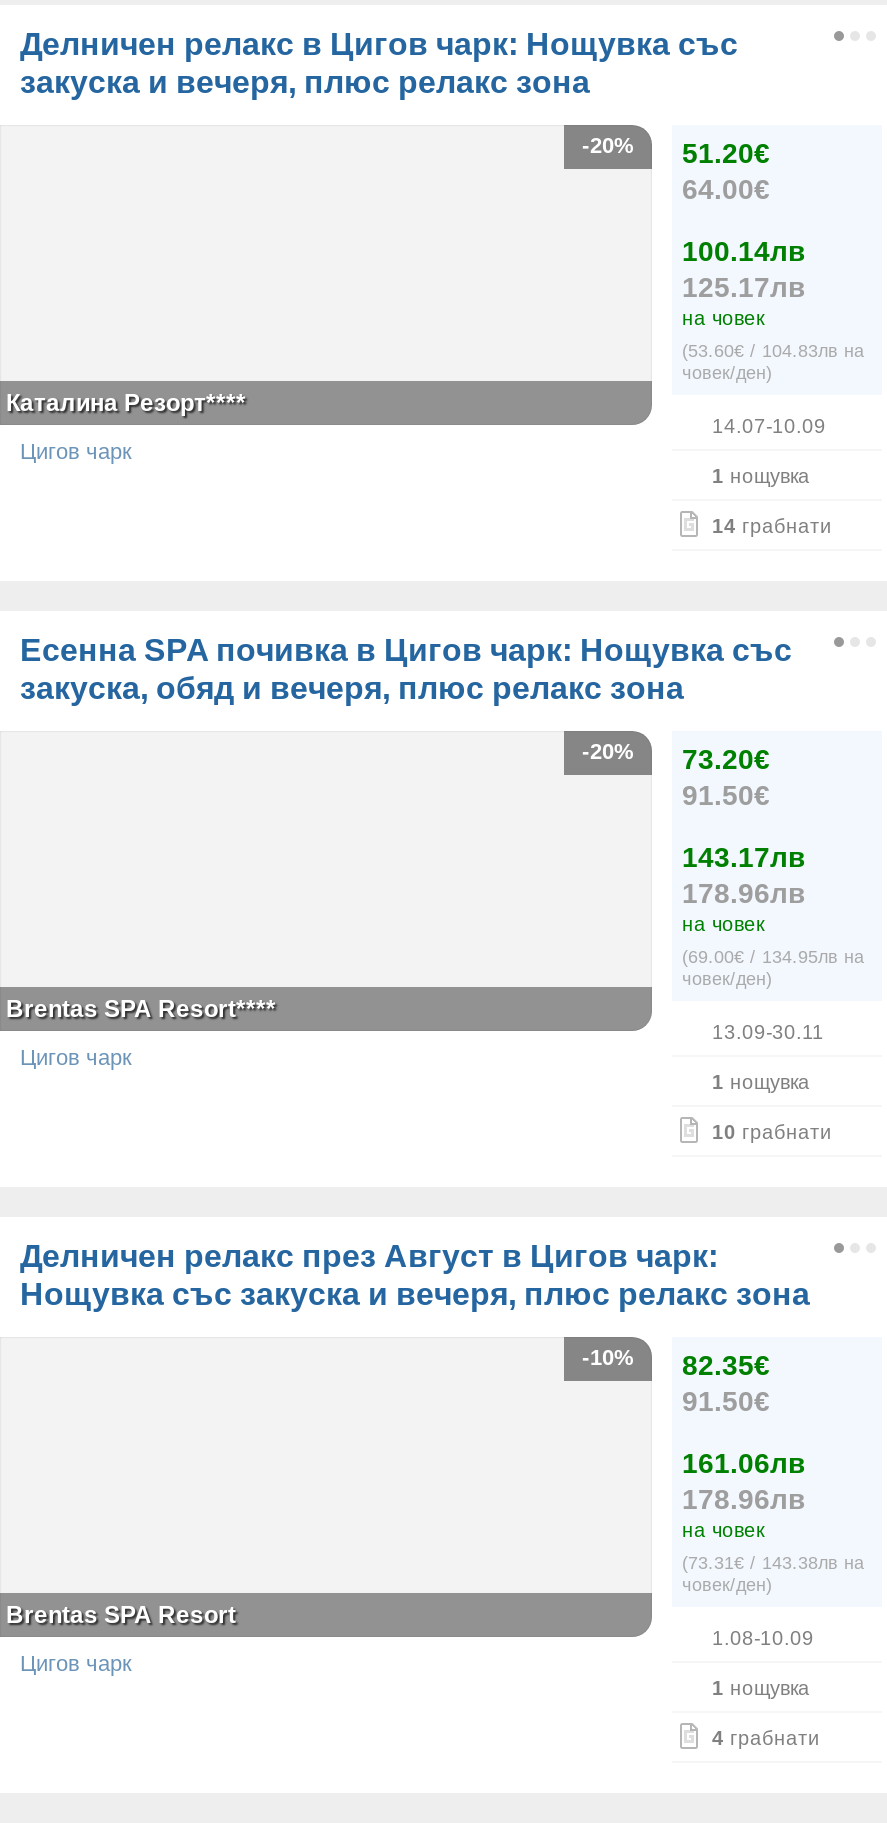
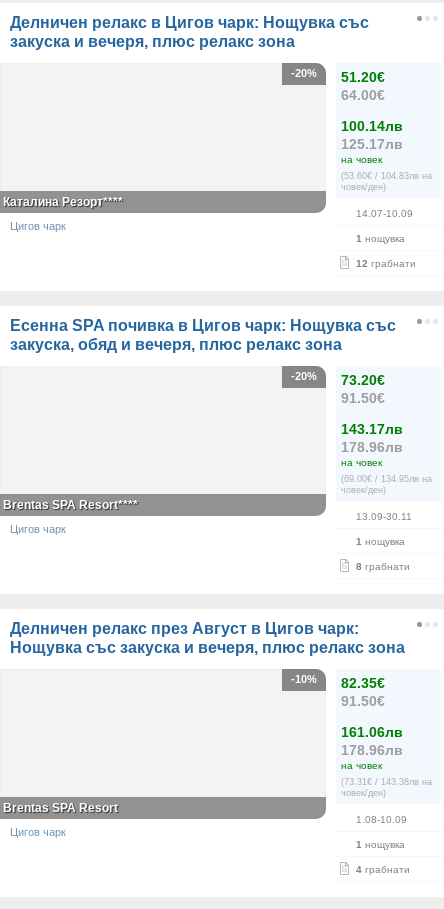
[712,515,832,537] 14 грабнати -> [356,258,416,269] 12 грабнати
[712,1121,832,1143] 10 грабнати -> [356,561,410,572] 8 грабнати

